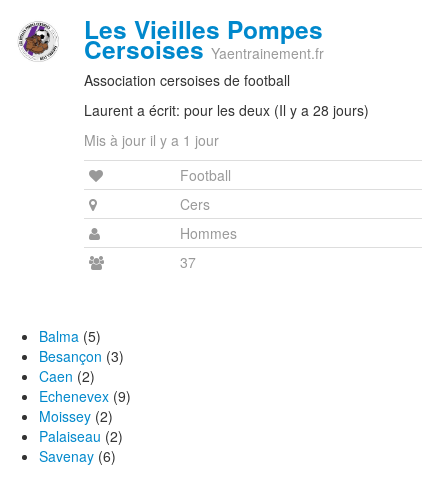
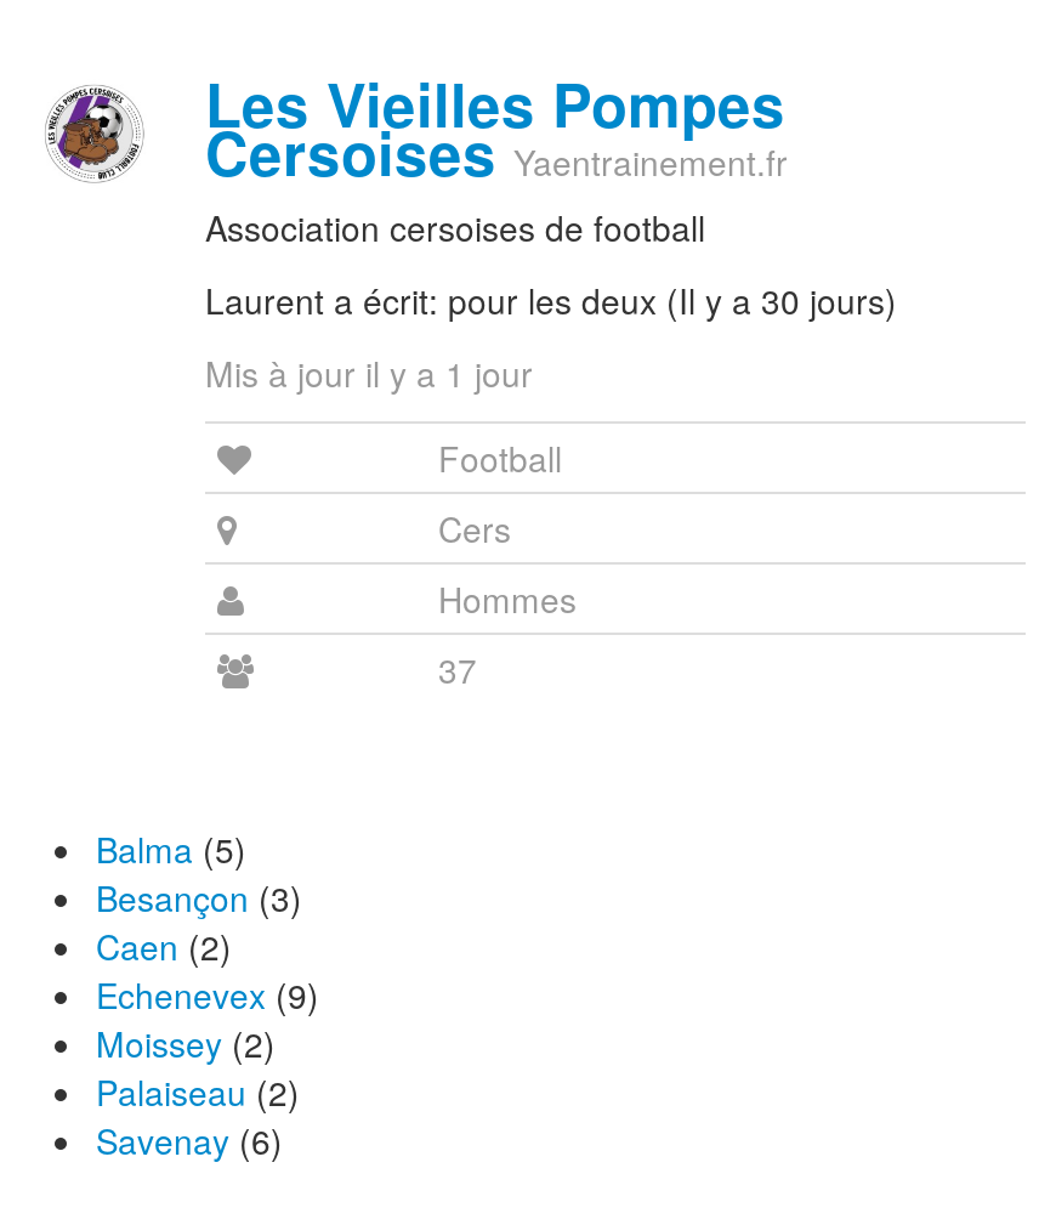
[84,100,369,120] Laurent a écrit: pour les deux (Il y a 28 jours) -> [205,275,897,323] Laurent a écrit: pour les deux (Il y a 30 jours)

